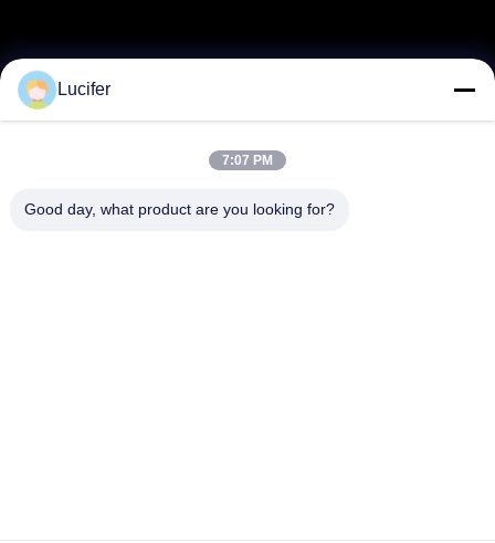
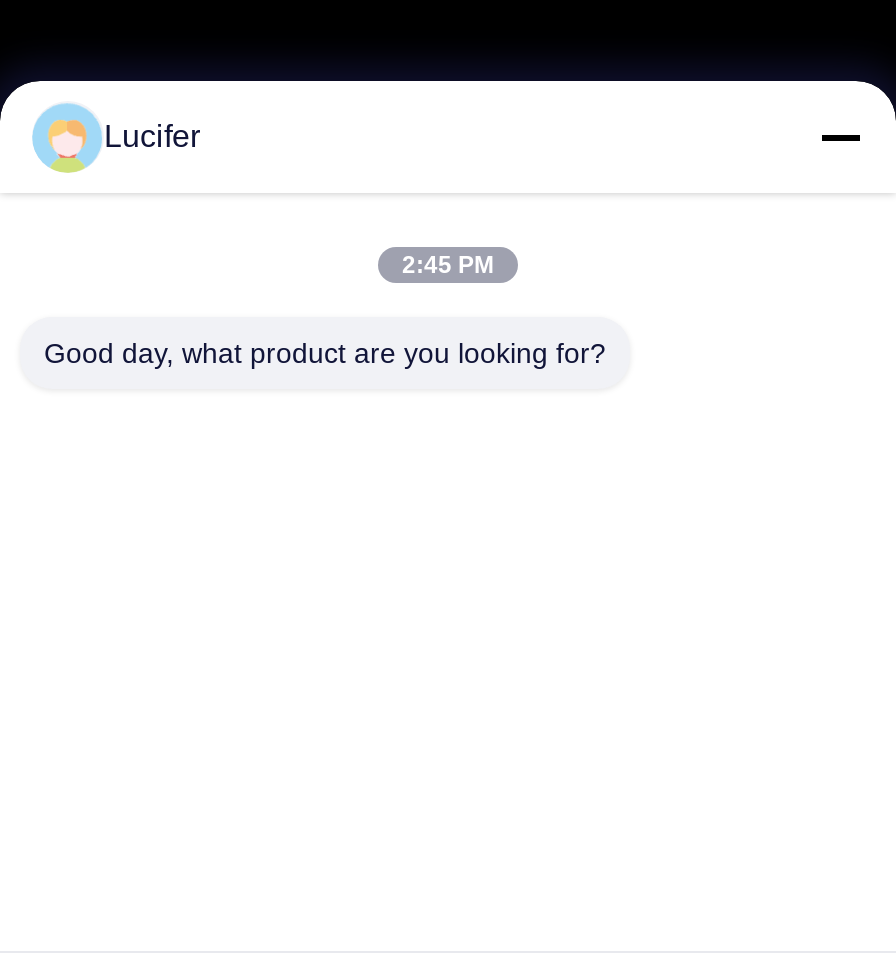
[222,153,273,168] 7:07 PM -> [402,251,494,279] 2:45 PM

